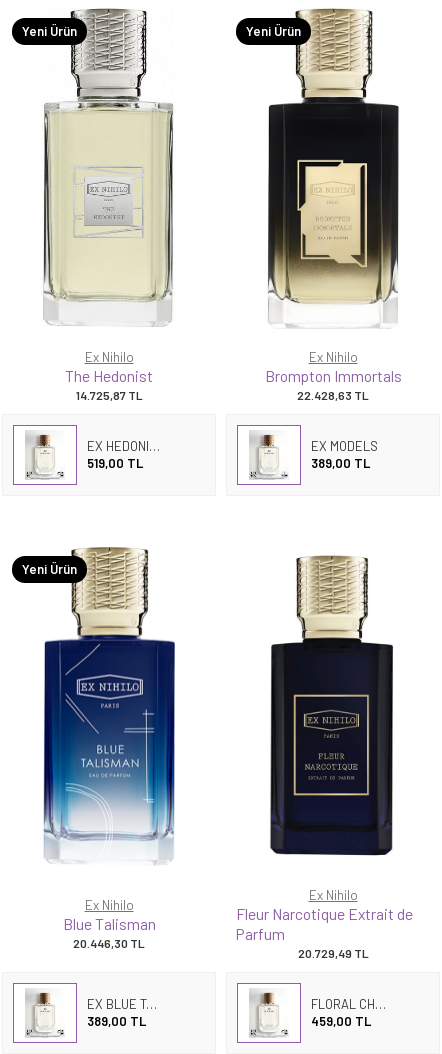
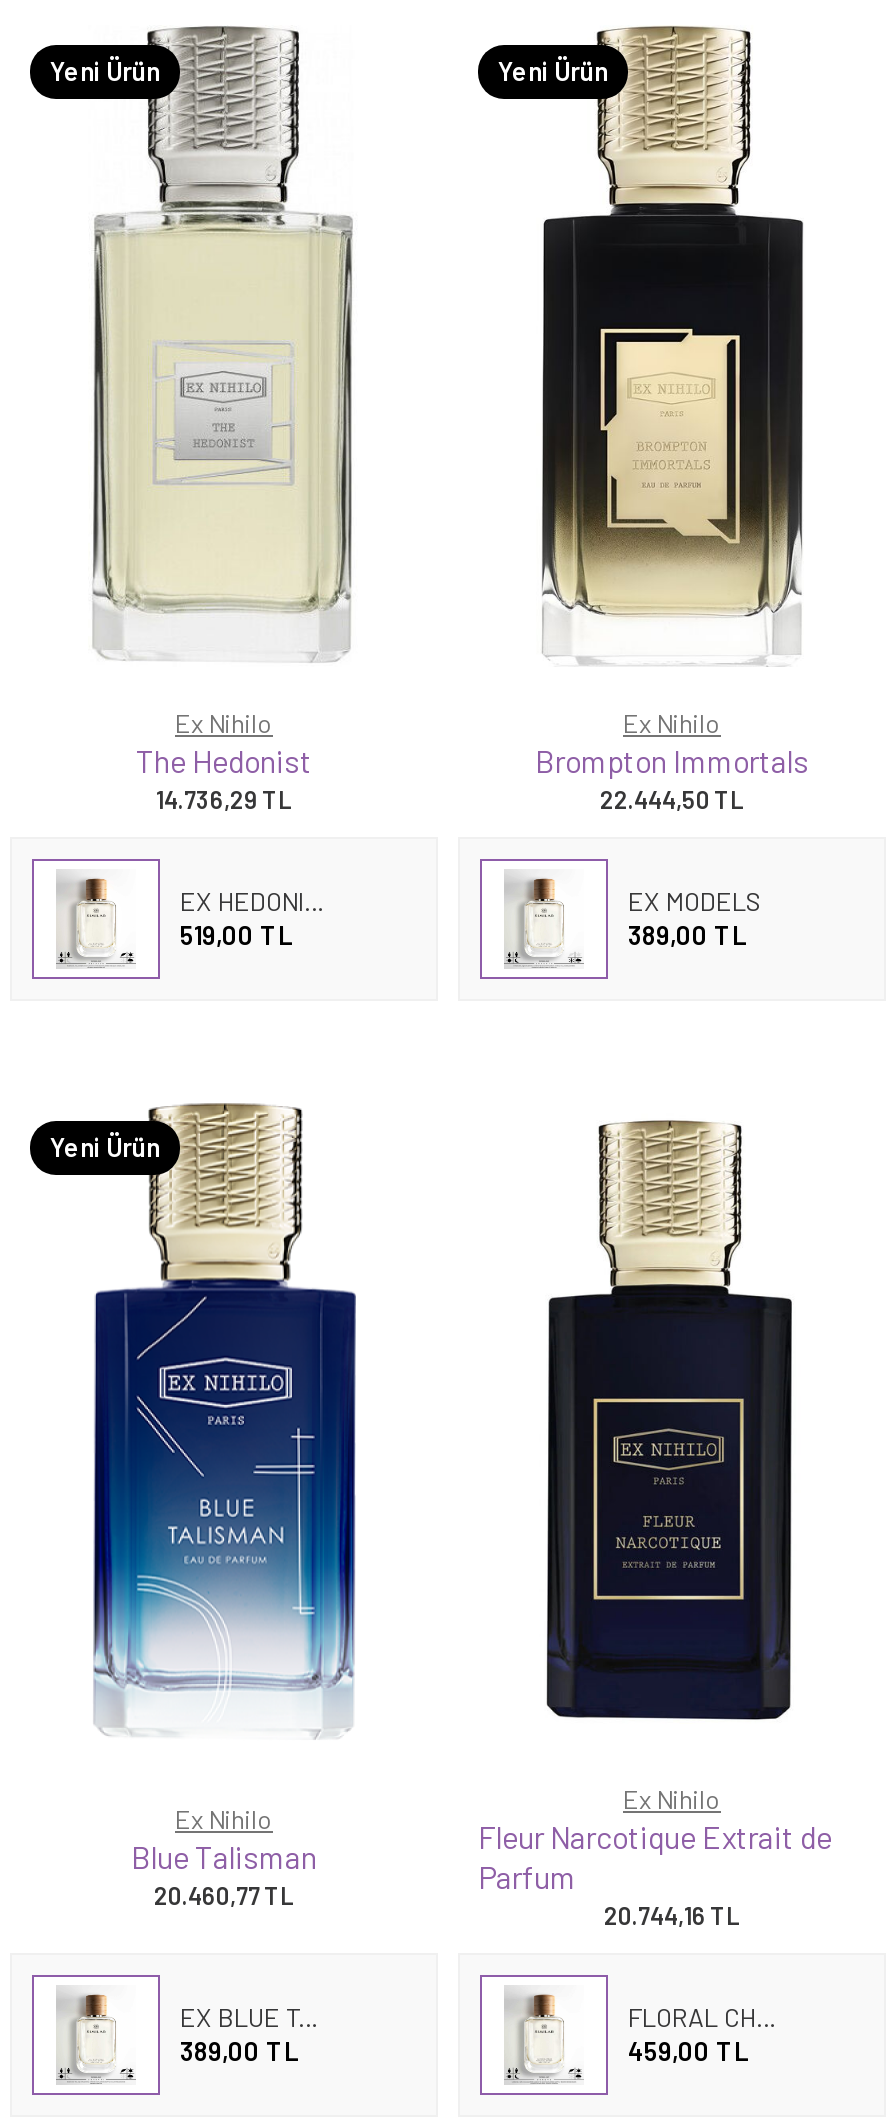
[75,388,142,402] 14.725,87 TL -> [156,785,292,813] 14.736,29 TL
[297,388,369,402] 22.428,63 TL -> [600,785,744,813] 22.444,50 TL
[73,936,145,950] 20.446,30 TL -> [154,1881,294,1909] 20.460,77 TL
[297,946,368,960] 20.729,49 TL -> [604,1901,740,1929] 20.744,16 TL

